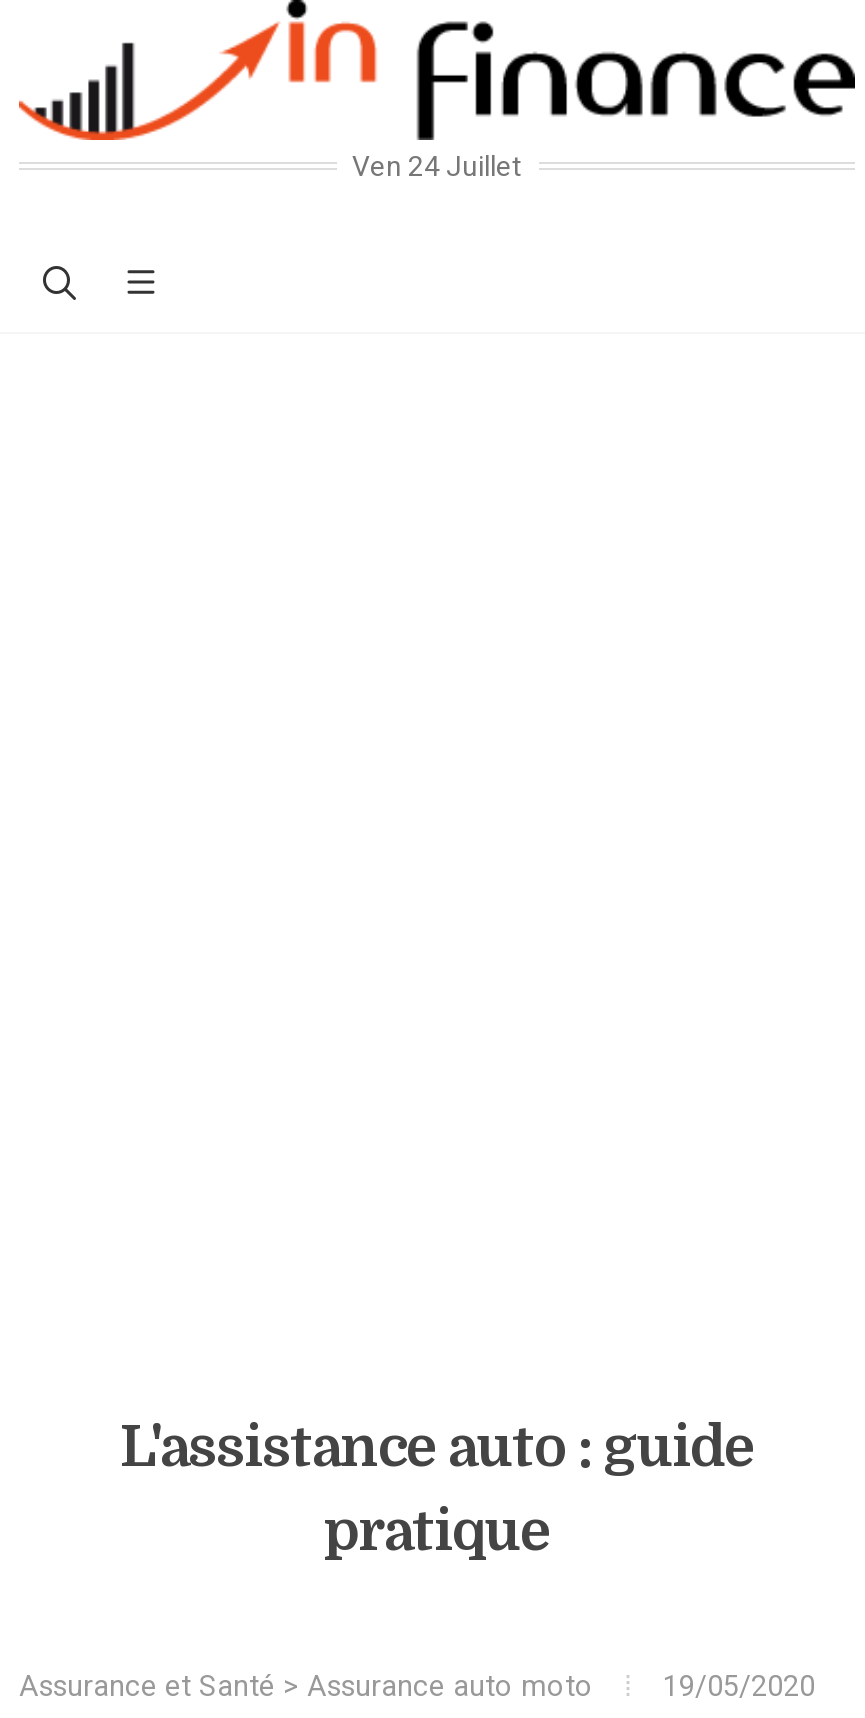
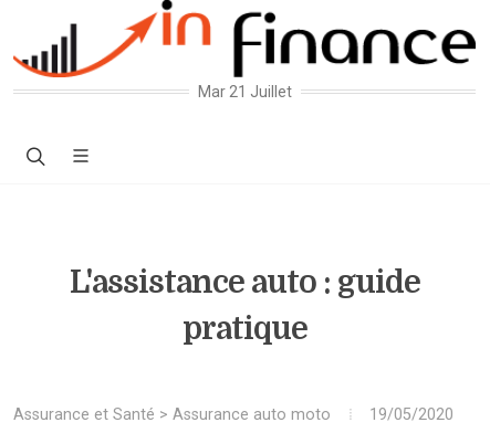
[352,150,522,182] Ven 24 Juillet -> [197,83,291,101] Mar 21 Juillet

